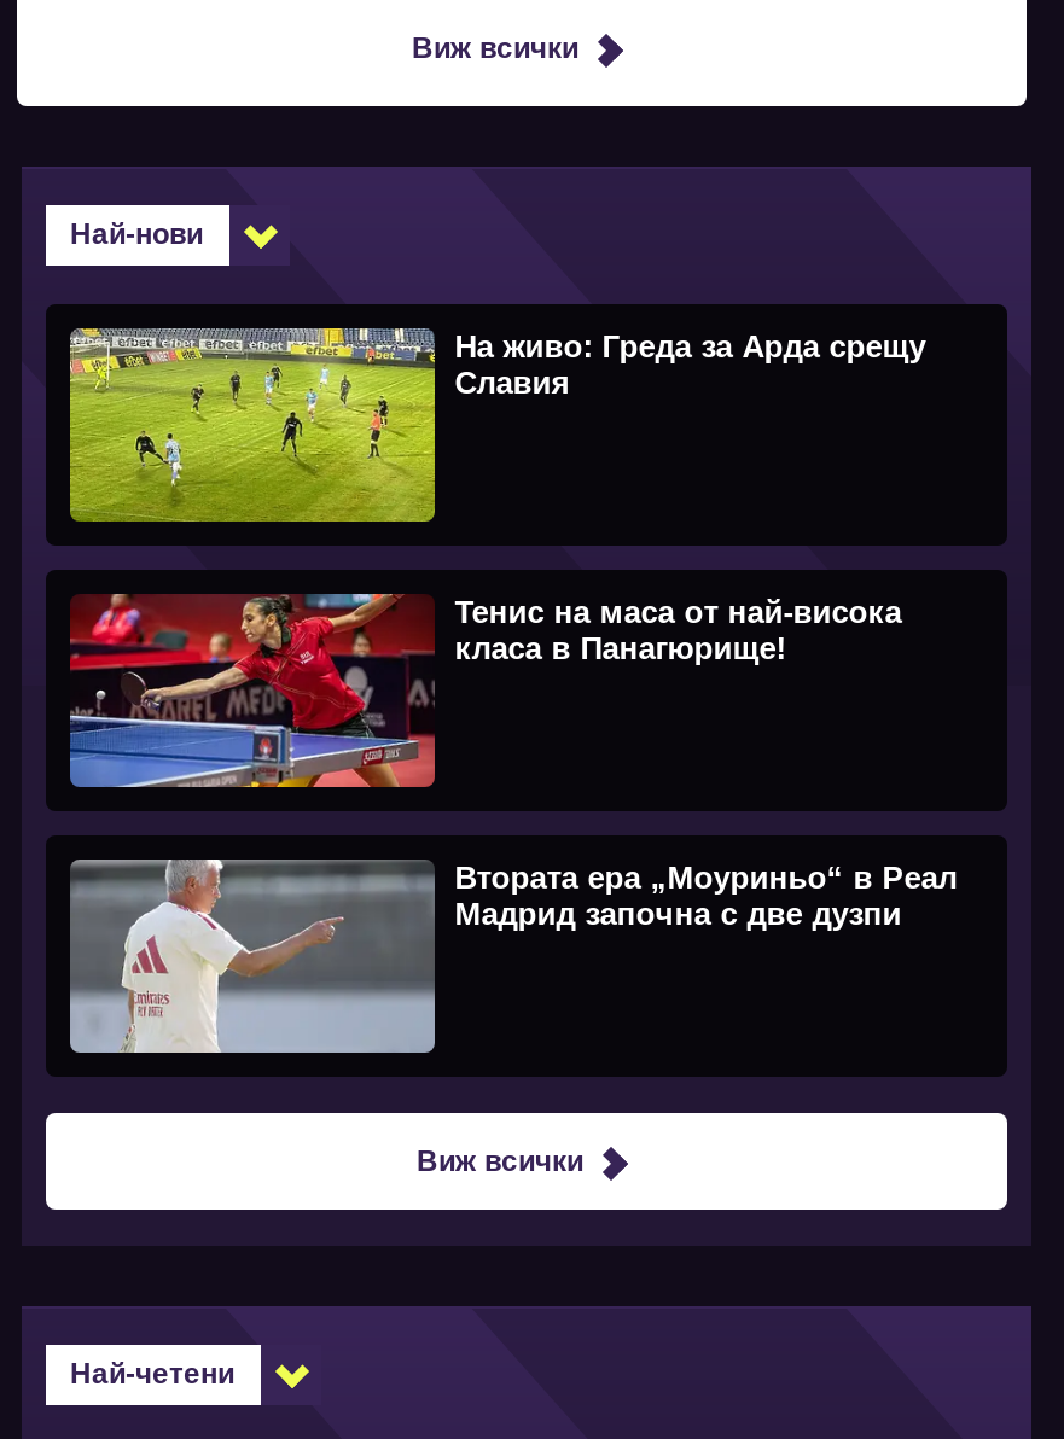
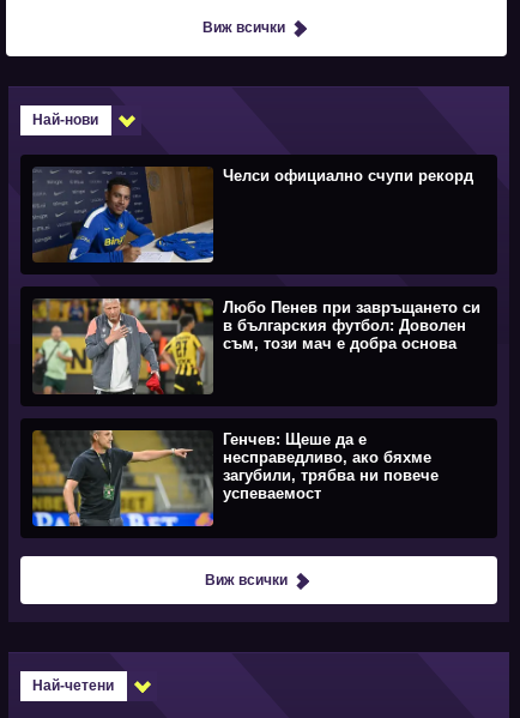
[68,326,926,524] [image] | На живо: Греда за Арда срещу | Славия -> [32,166,474,264] [image] | Челси официално счупи рекорд
[68,592,901,790] [image] | Тенис на маса от най-висока | класа в Панагюрище! -> [31,297,481,396] [image] | Любо Пенев при завръщането си | в българския футбол: Доволен | съм, този мач е добра основа
[68,857,957,1055] [image] | Втората ера „Моуриньо“ в Реал | Мадрид започна с две дузпи -> [31,429,439,527] [image] | Генчев: Щеше да е | несправедливо, ако бяхме | загубили, трябва ни повече | успеваемост

